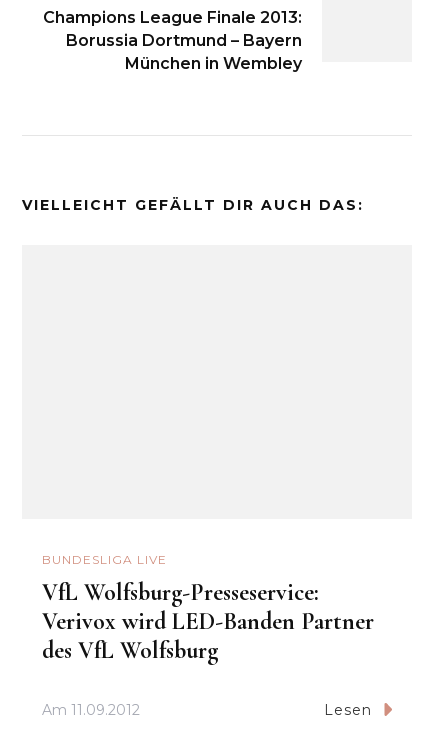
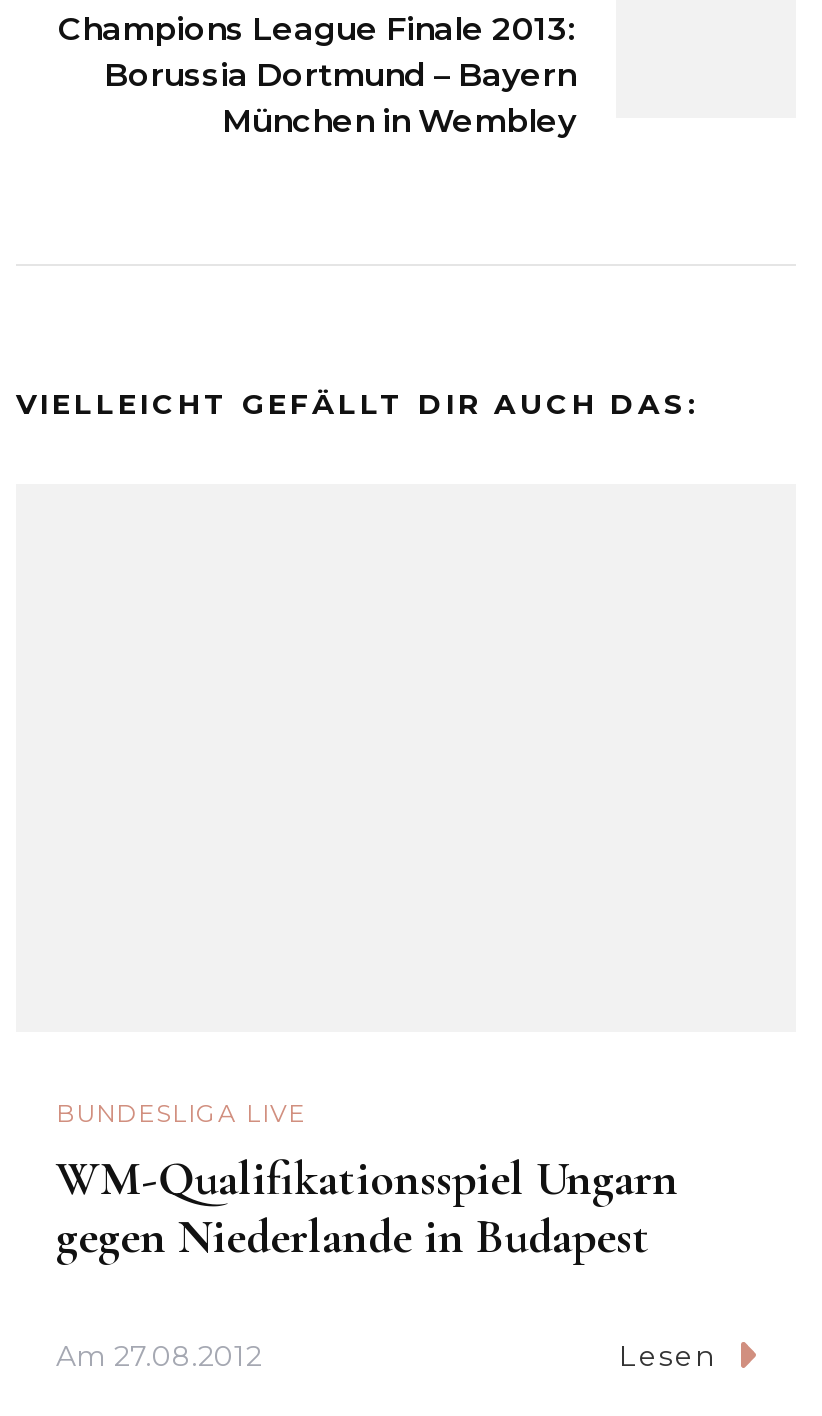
[42,578,374,665] VfL Wolfsburg-Presseservice: | Verivox wird LED-Banden Partner | des VfL Wolfsburg -> [56,1150,678,1266] WM-Qualifikationsspiel Ungarn | gegen Niederlande in Budapest
[42,701,140,719] Am 11.09.2012 -> [56,1337,262,1373] Am 27.08.2012

